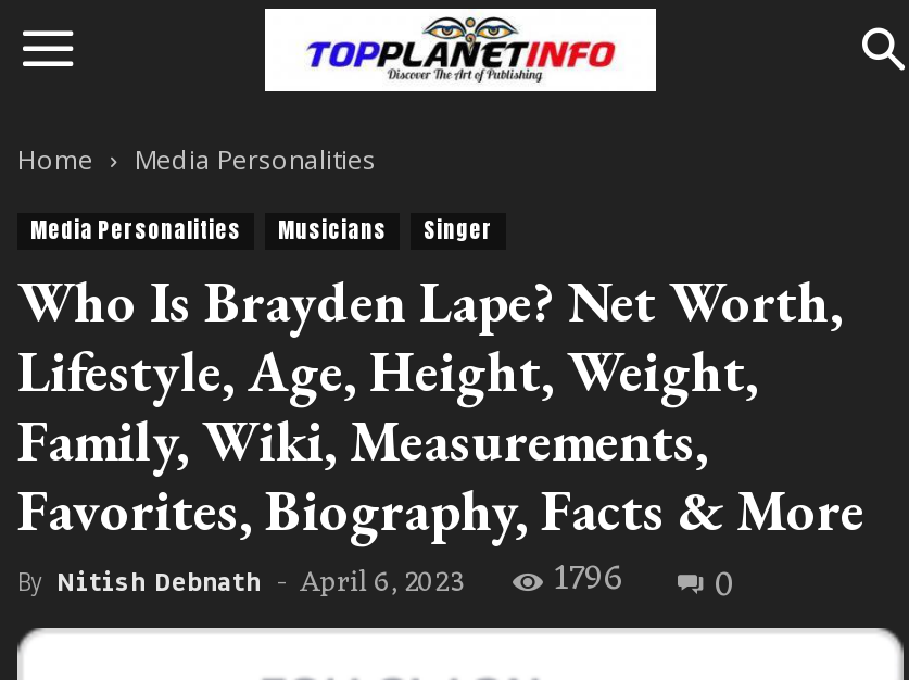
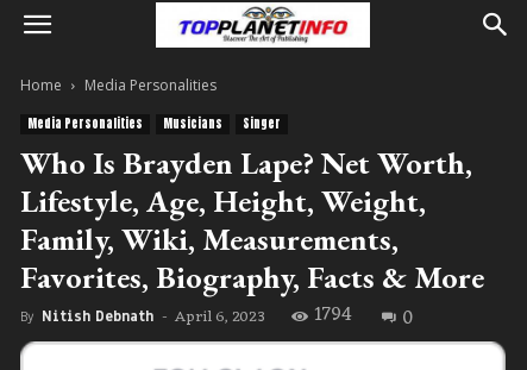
[17,550,734,617] By Nitish Debnath - April 6, 2023 1796 0 -> [20,299,413,335] By Nitish Debnath - April 6, 2023 1794 0

